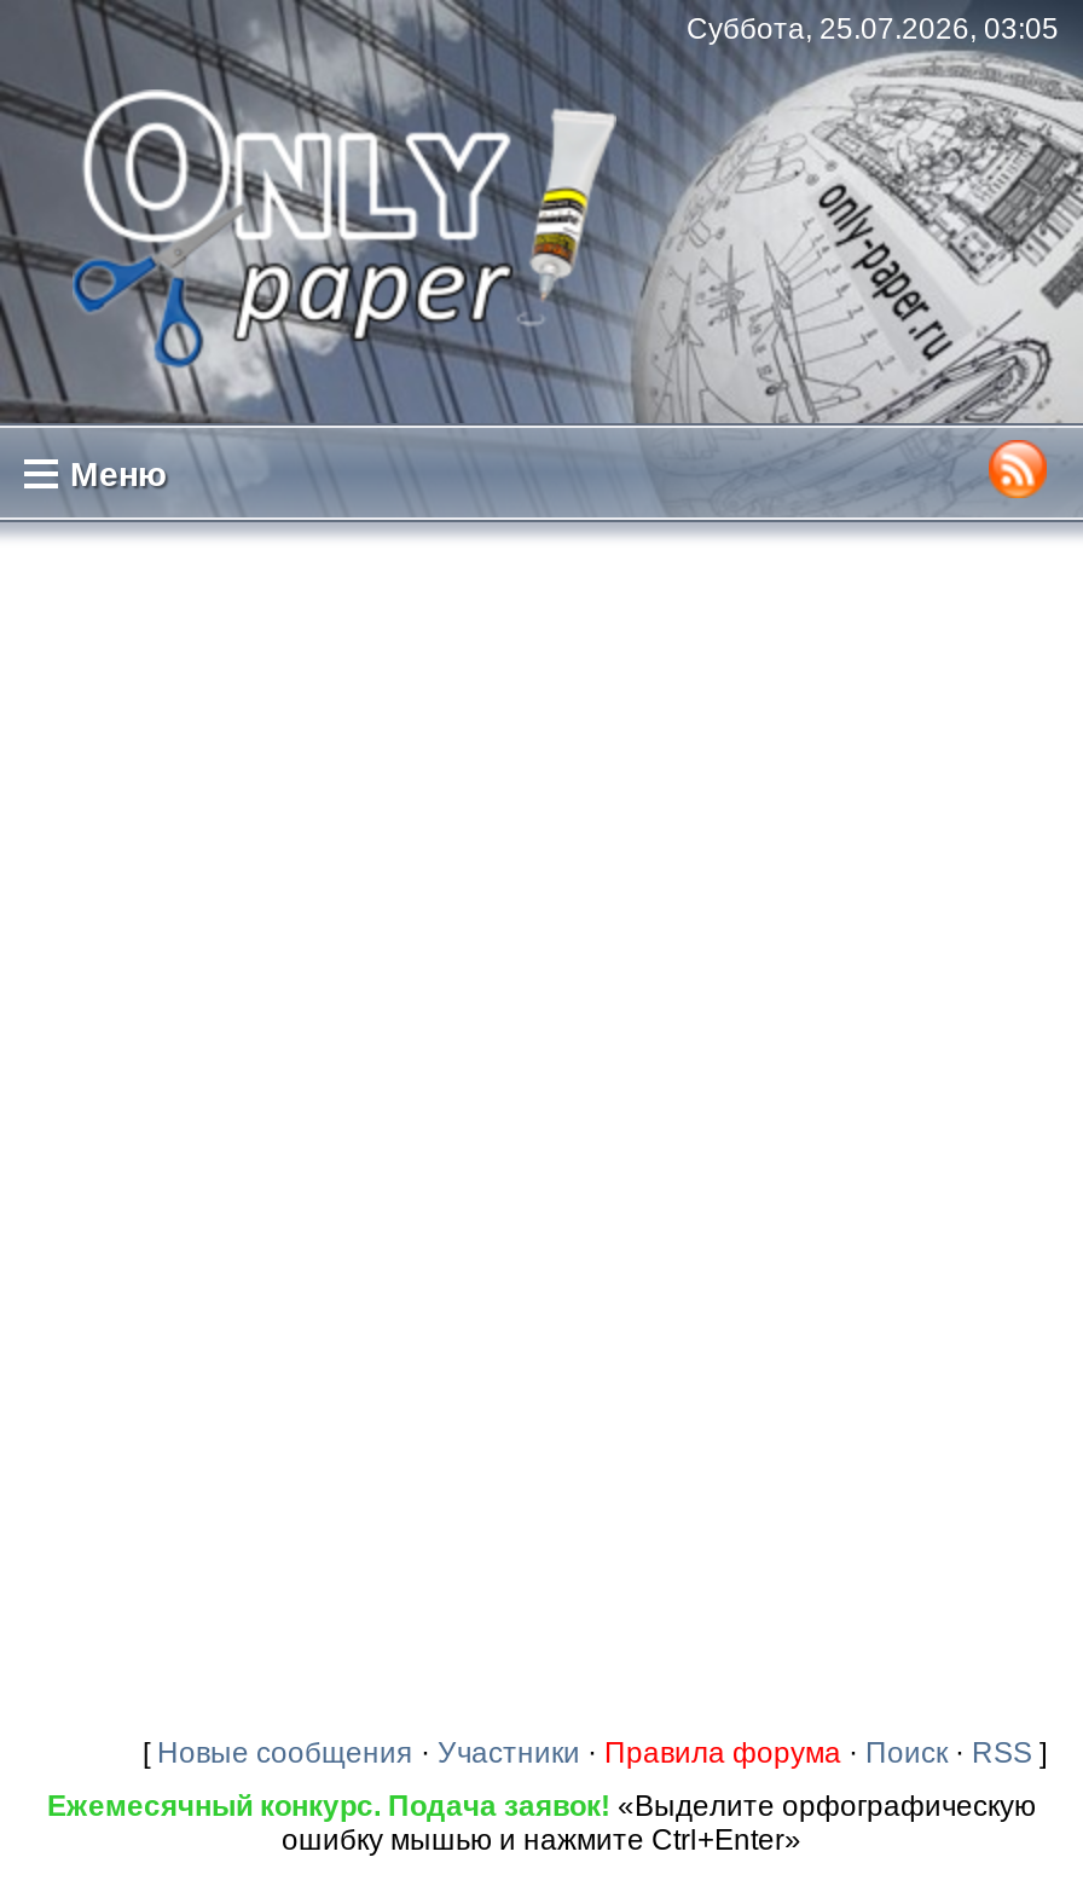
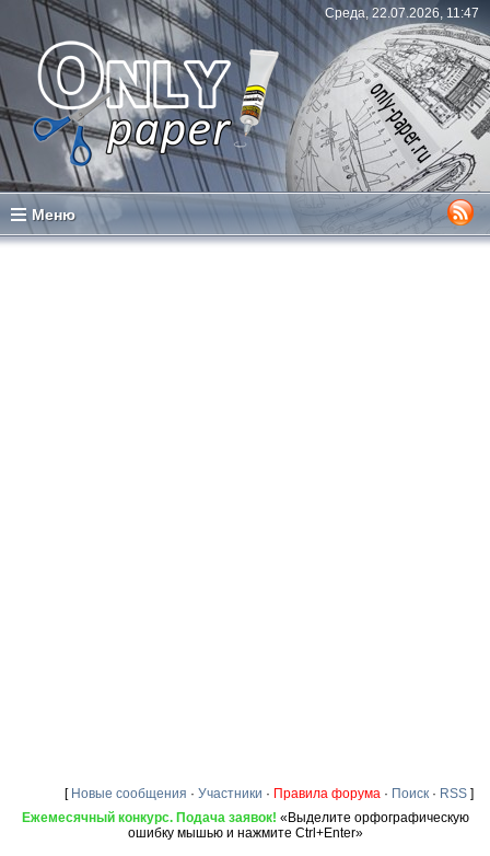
[687,12,1059,46] Суббота, 25.07.2026, 03:05 -> [325,5,479,21] Среда, 22.07.2026, 11:47

